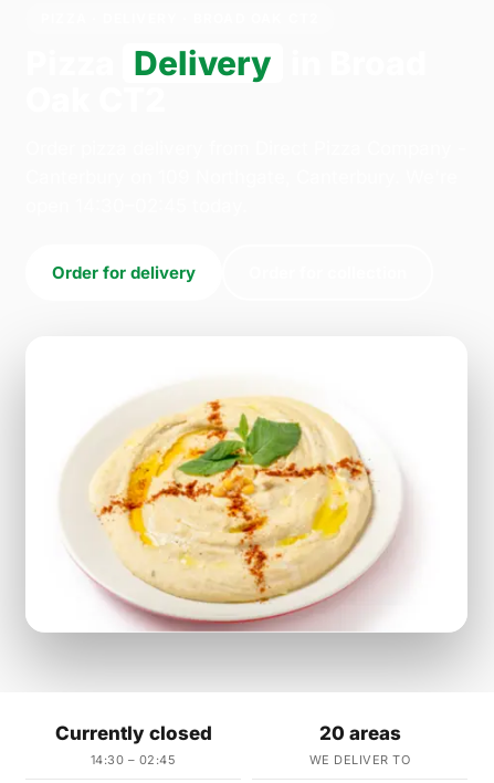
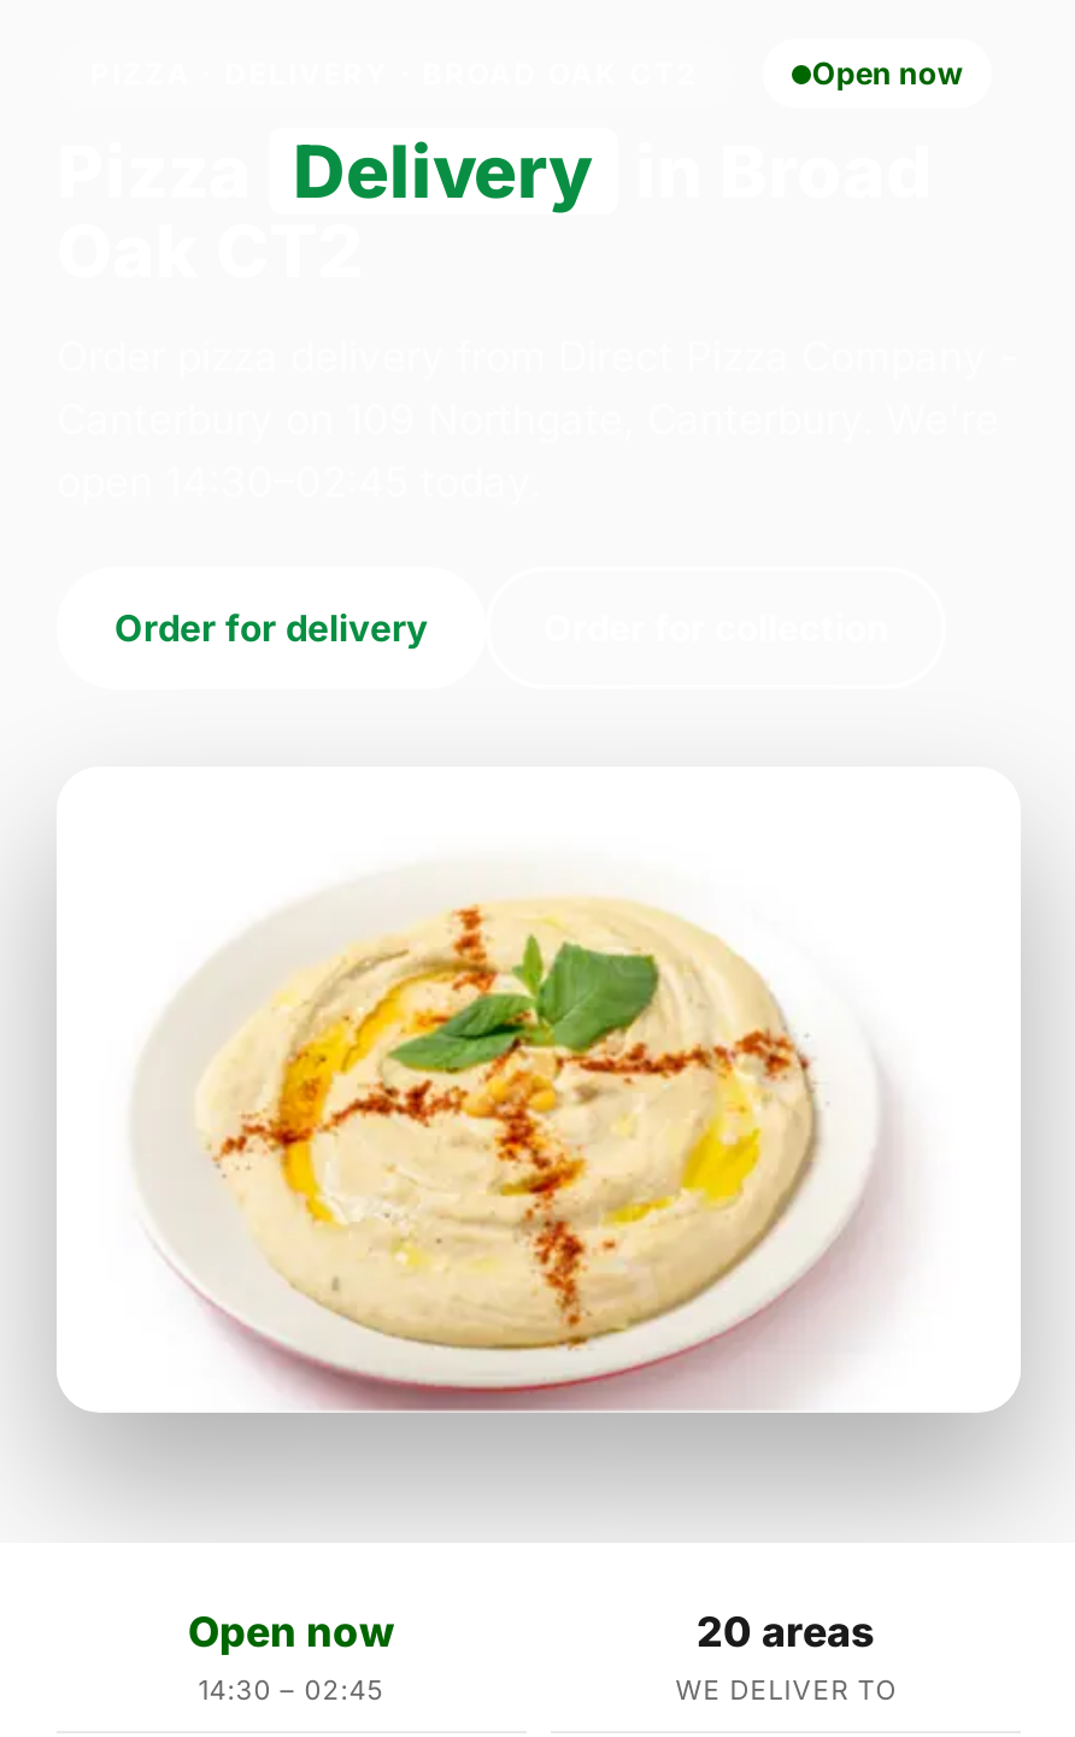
none -> [812,55,964,92] Open now
[55,722,212,744] Currently closed -> [188,1608,395,1656] Open now

